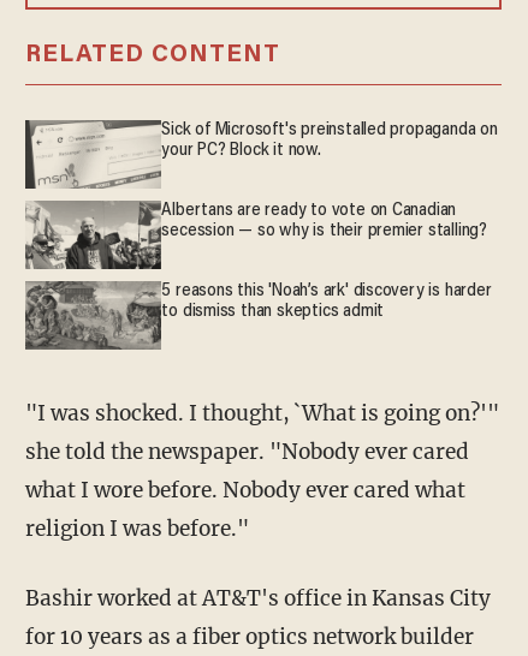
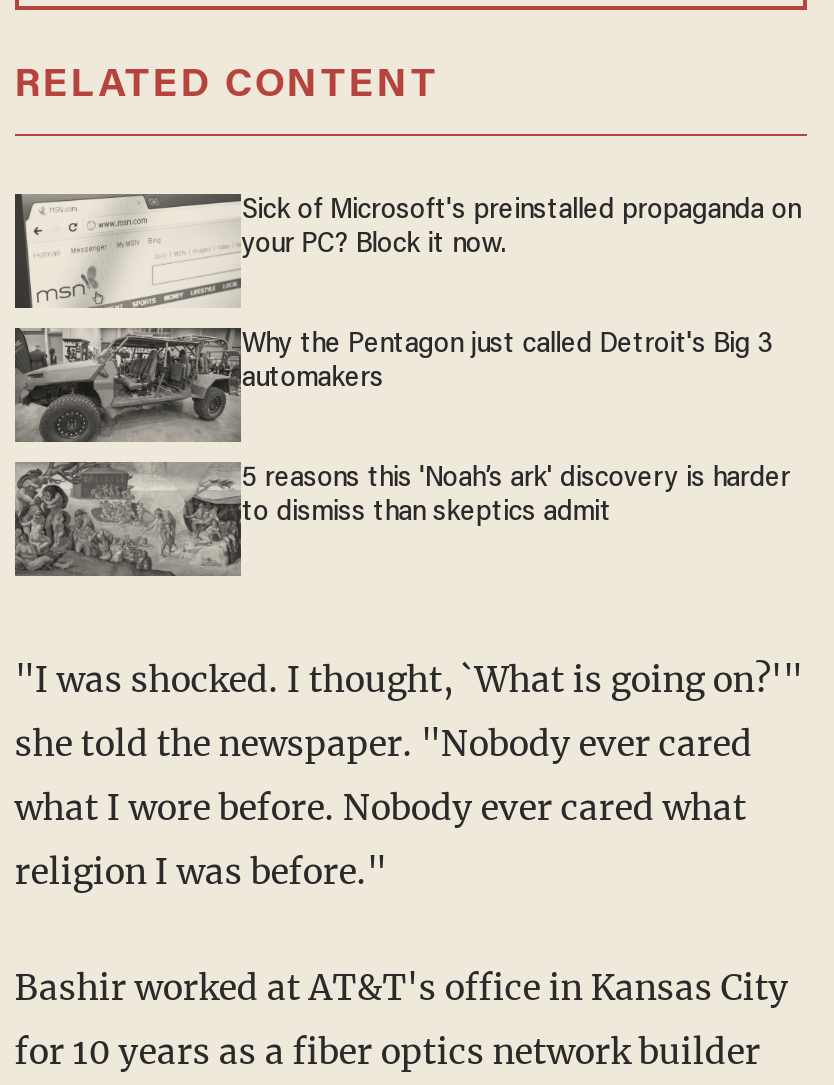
[25,201,487,270] [image] | Albertans are ready to vote on Canadian | secession — so why is their premier stalling? -> [13,326,773,444] [image] | Why the Pentagon just called Detroit's Big 3 | automakers

